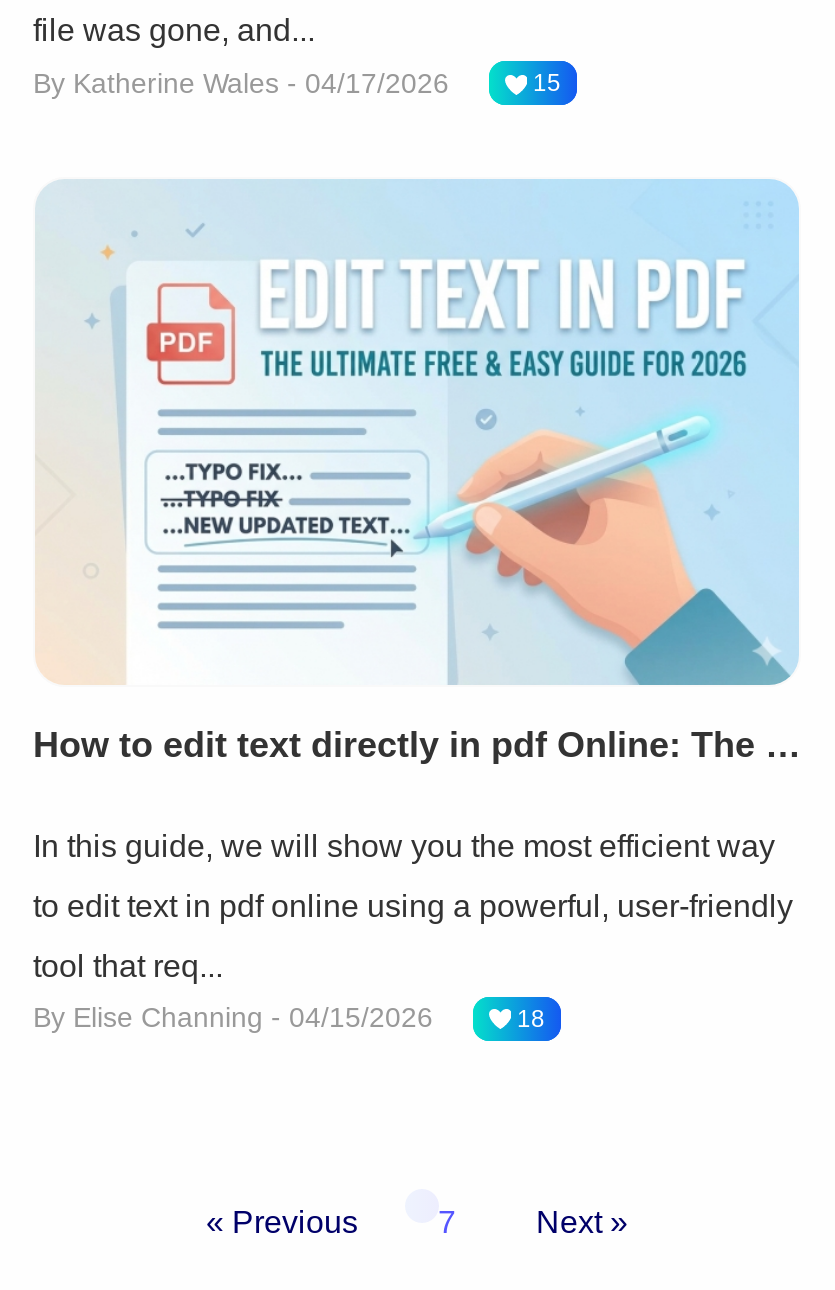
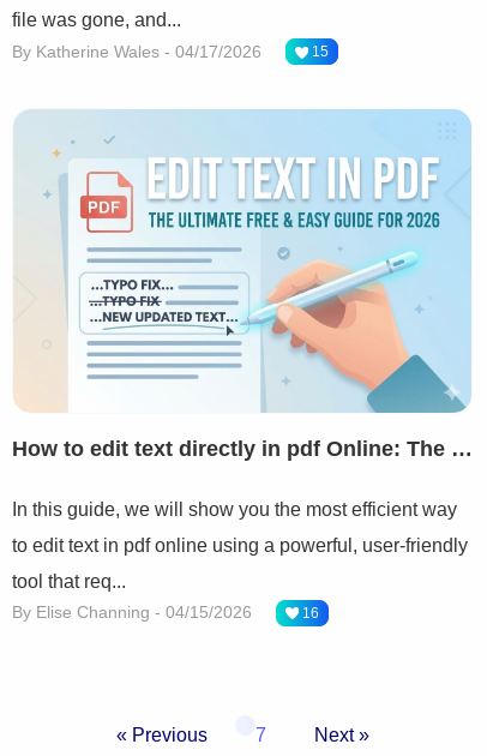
[517,1004,545,1032] 18 -> [302,604,319,621] 16

